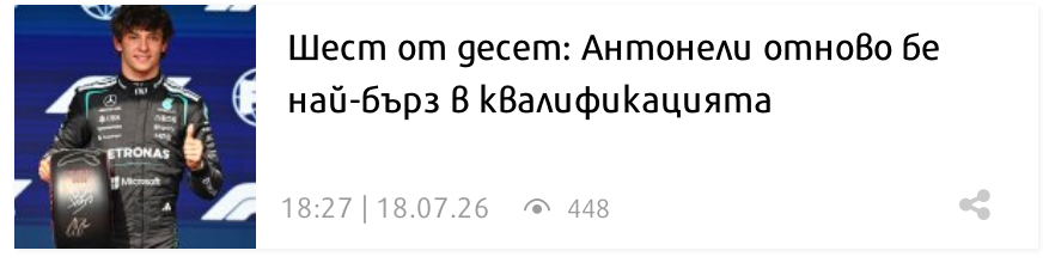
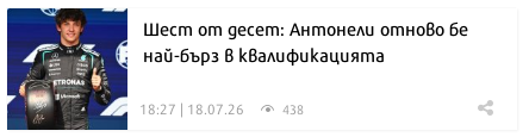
[567,187,610,226] 448 -> [282,99,304,118] 438

